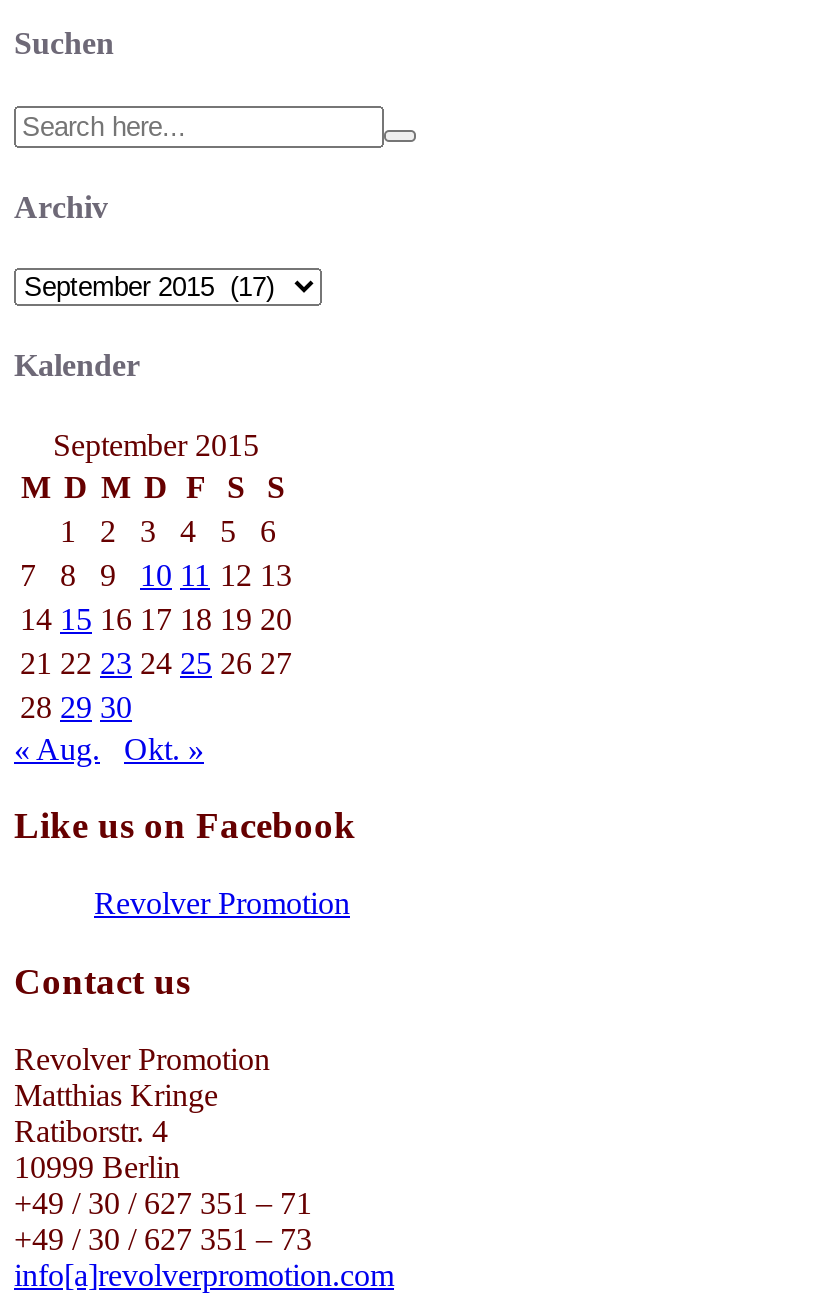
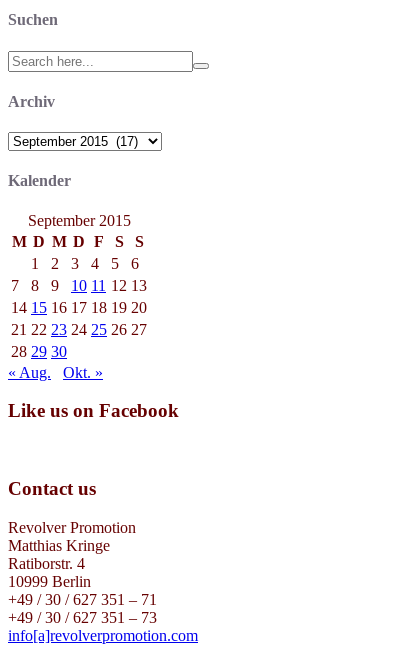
[94,886,350,920] Revolver Promotion -> none

